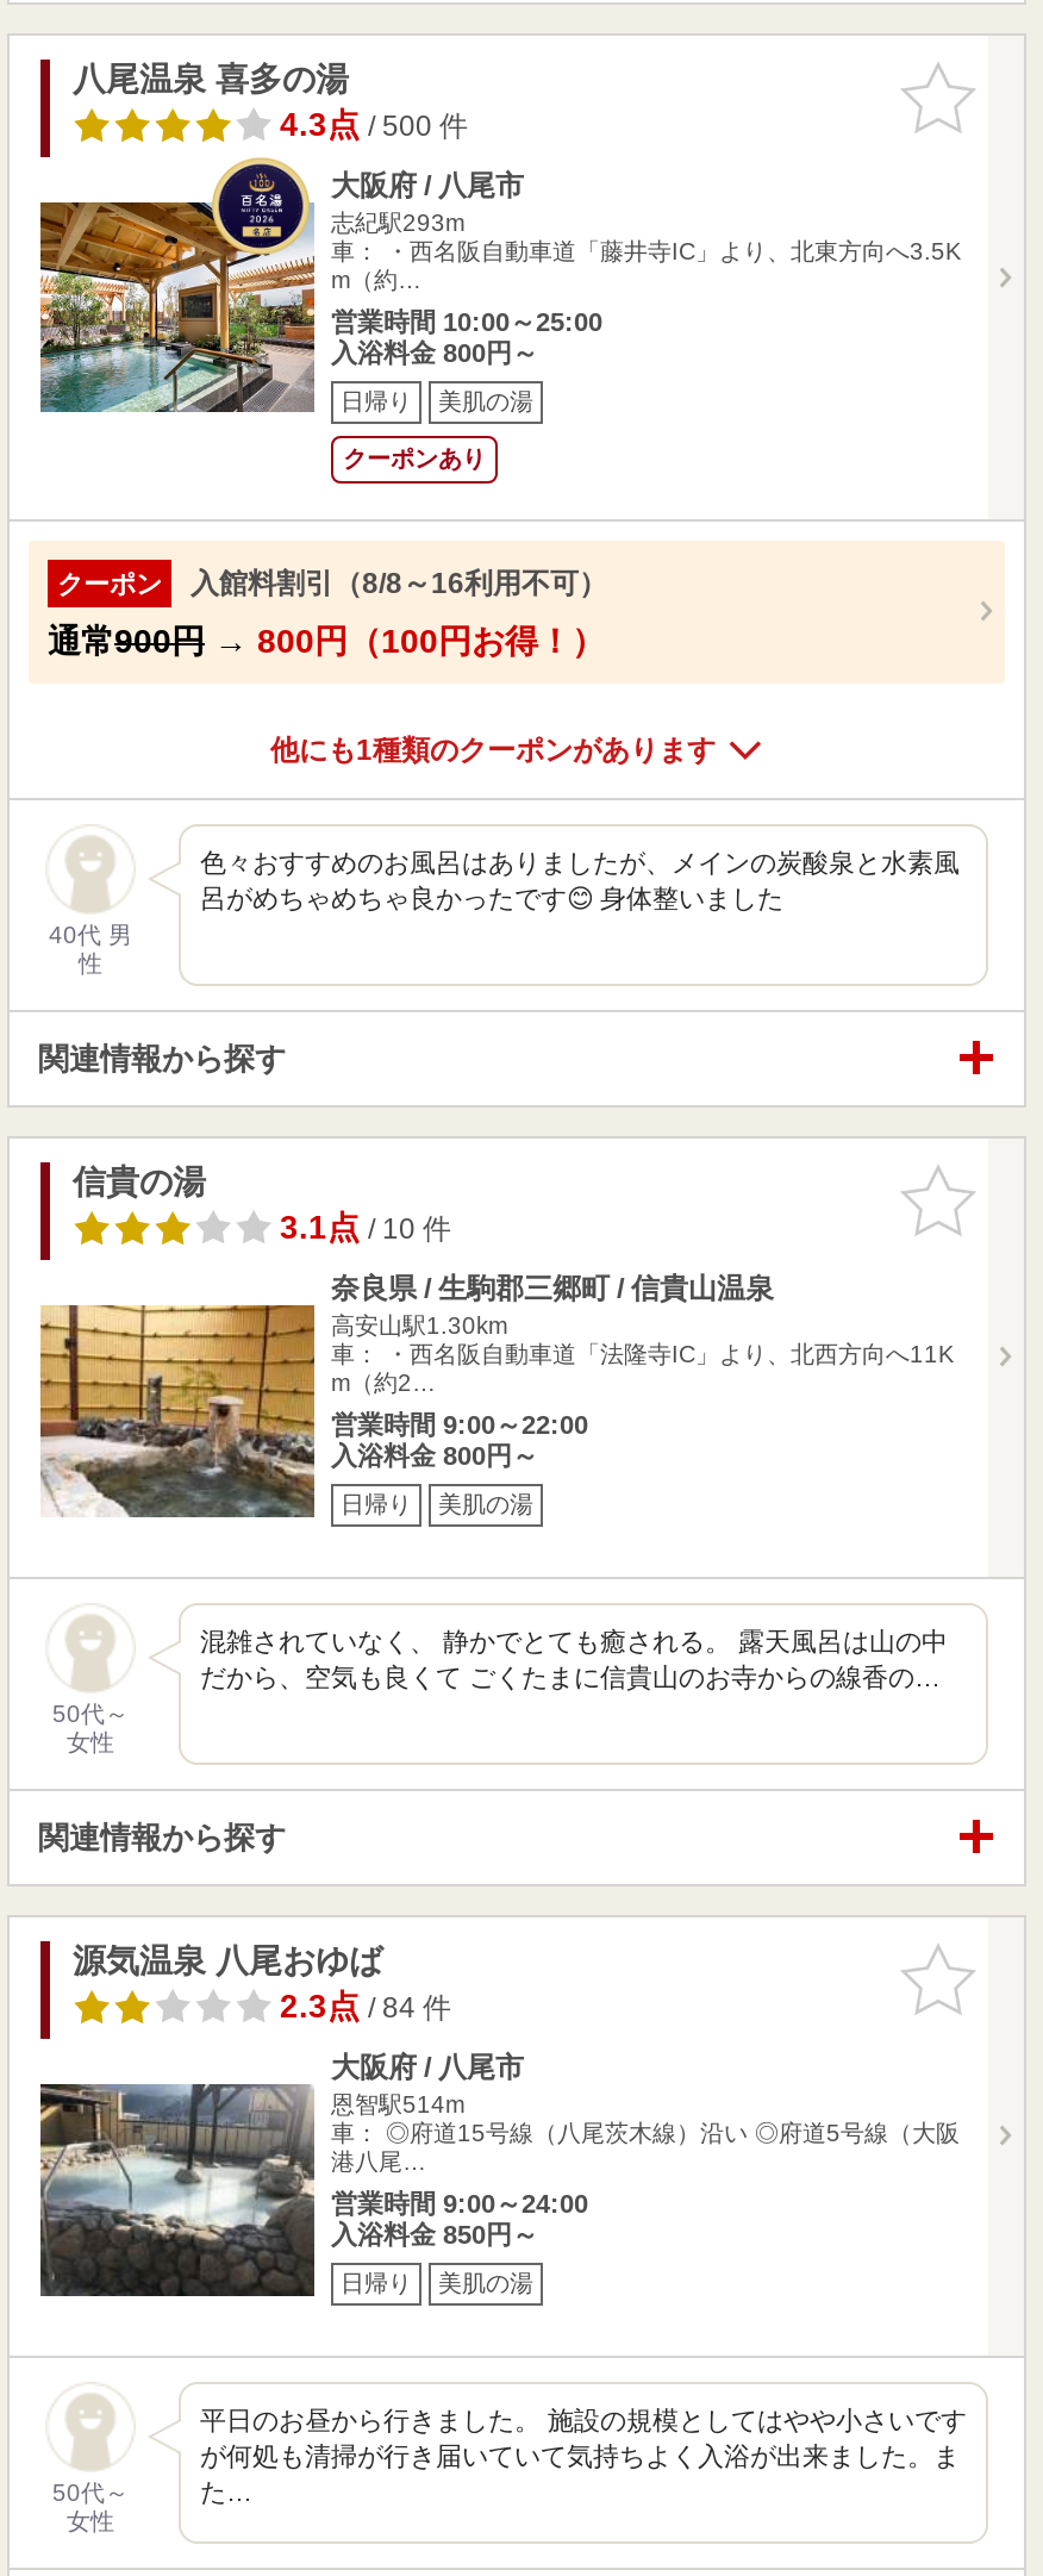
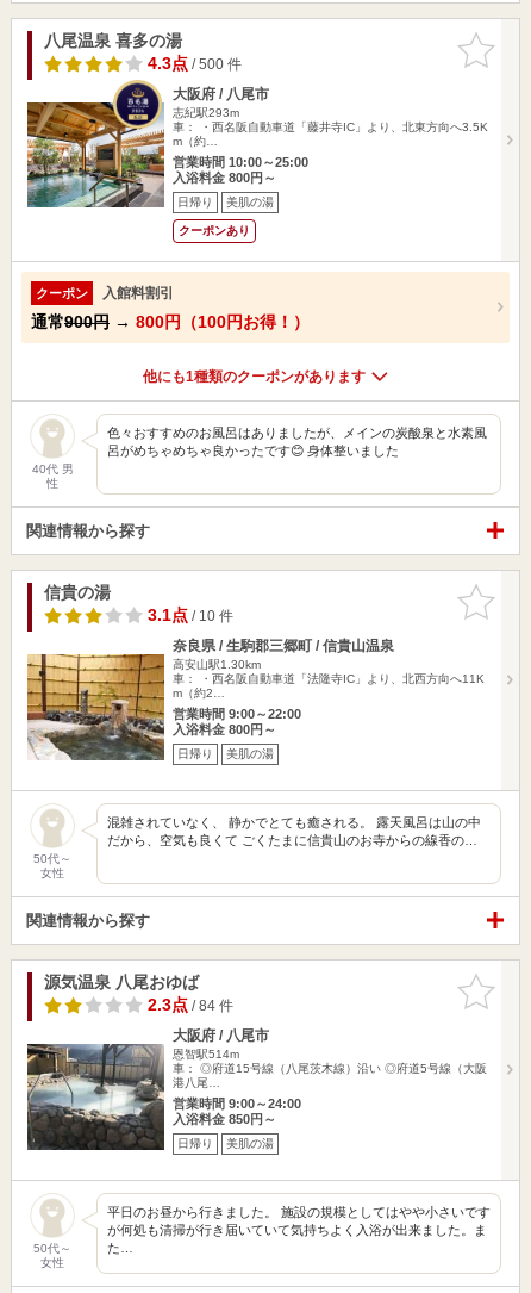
[191,566,607,600] 入館料割引（8/8～16利用不可） -> [102,284,174,301] 入館料割引

